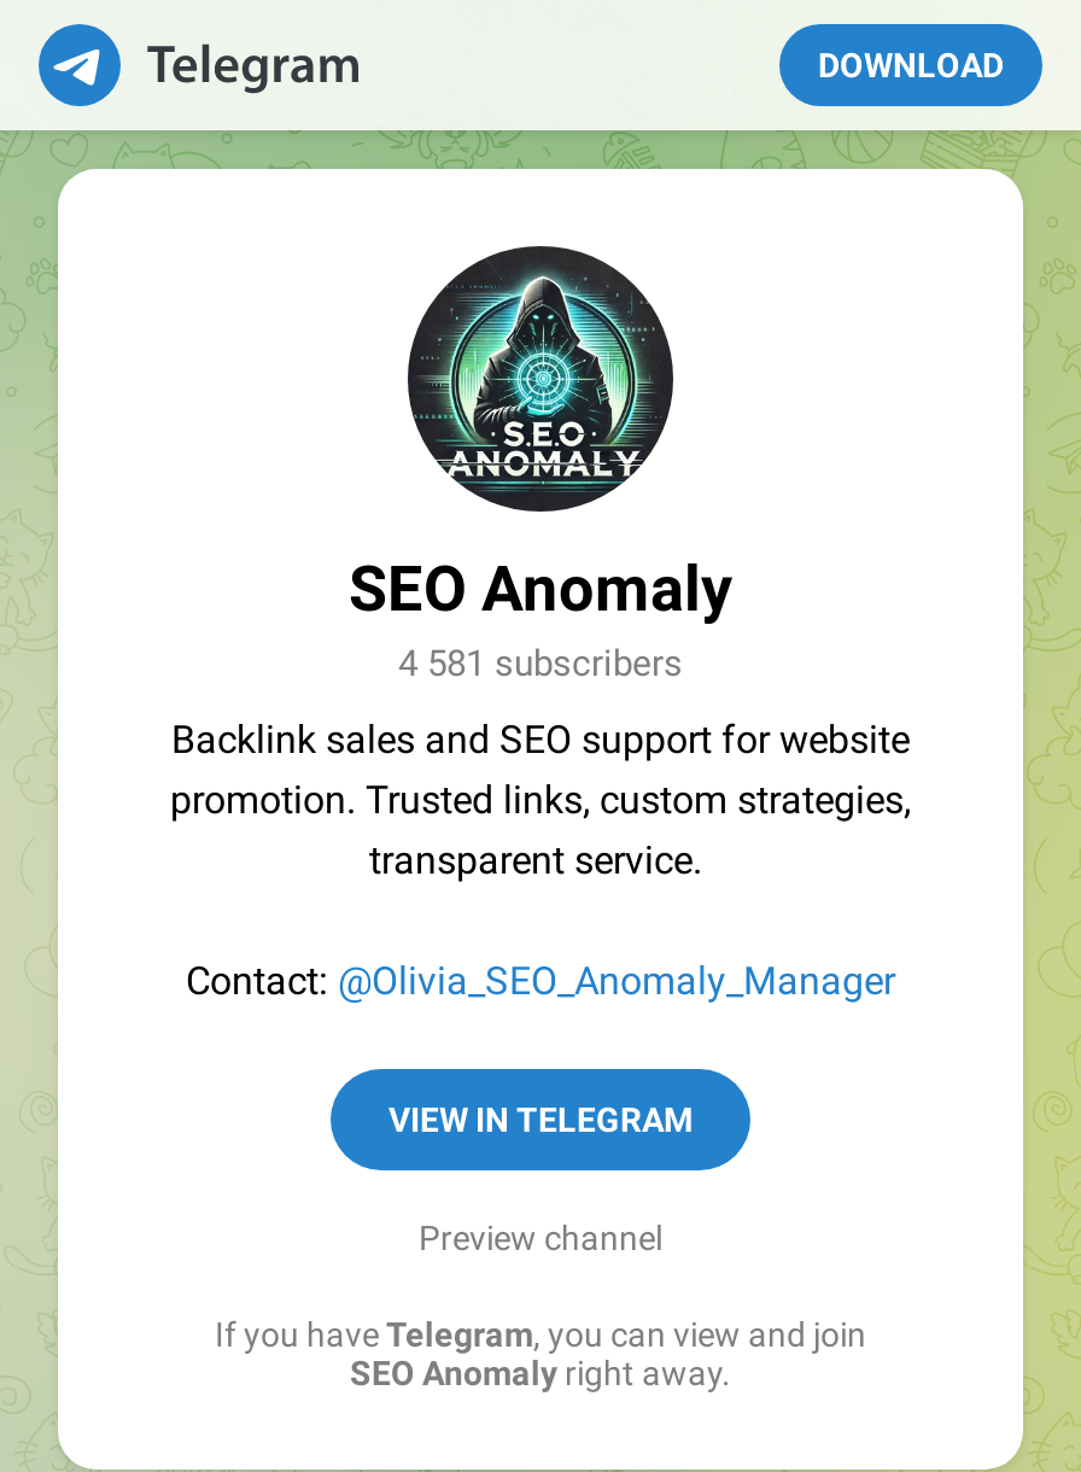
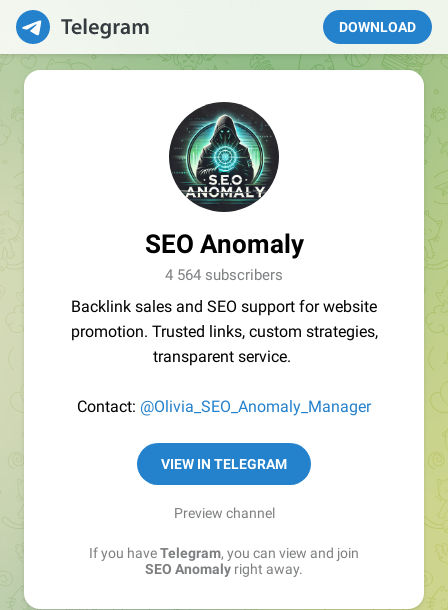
[398,642,683,685] 4 581 subscribers -> [165,266,283,284] 4 564 subscribers

